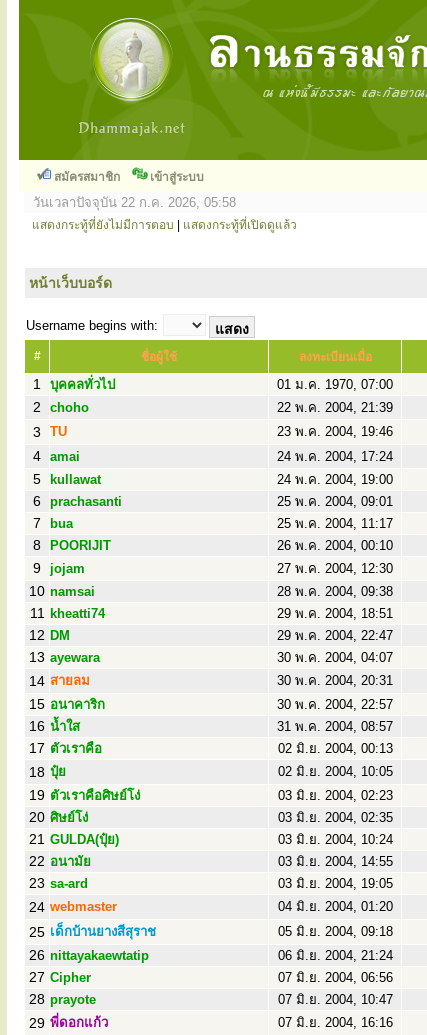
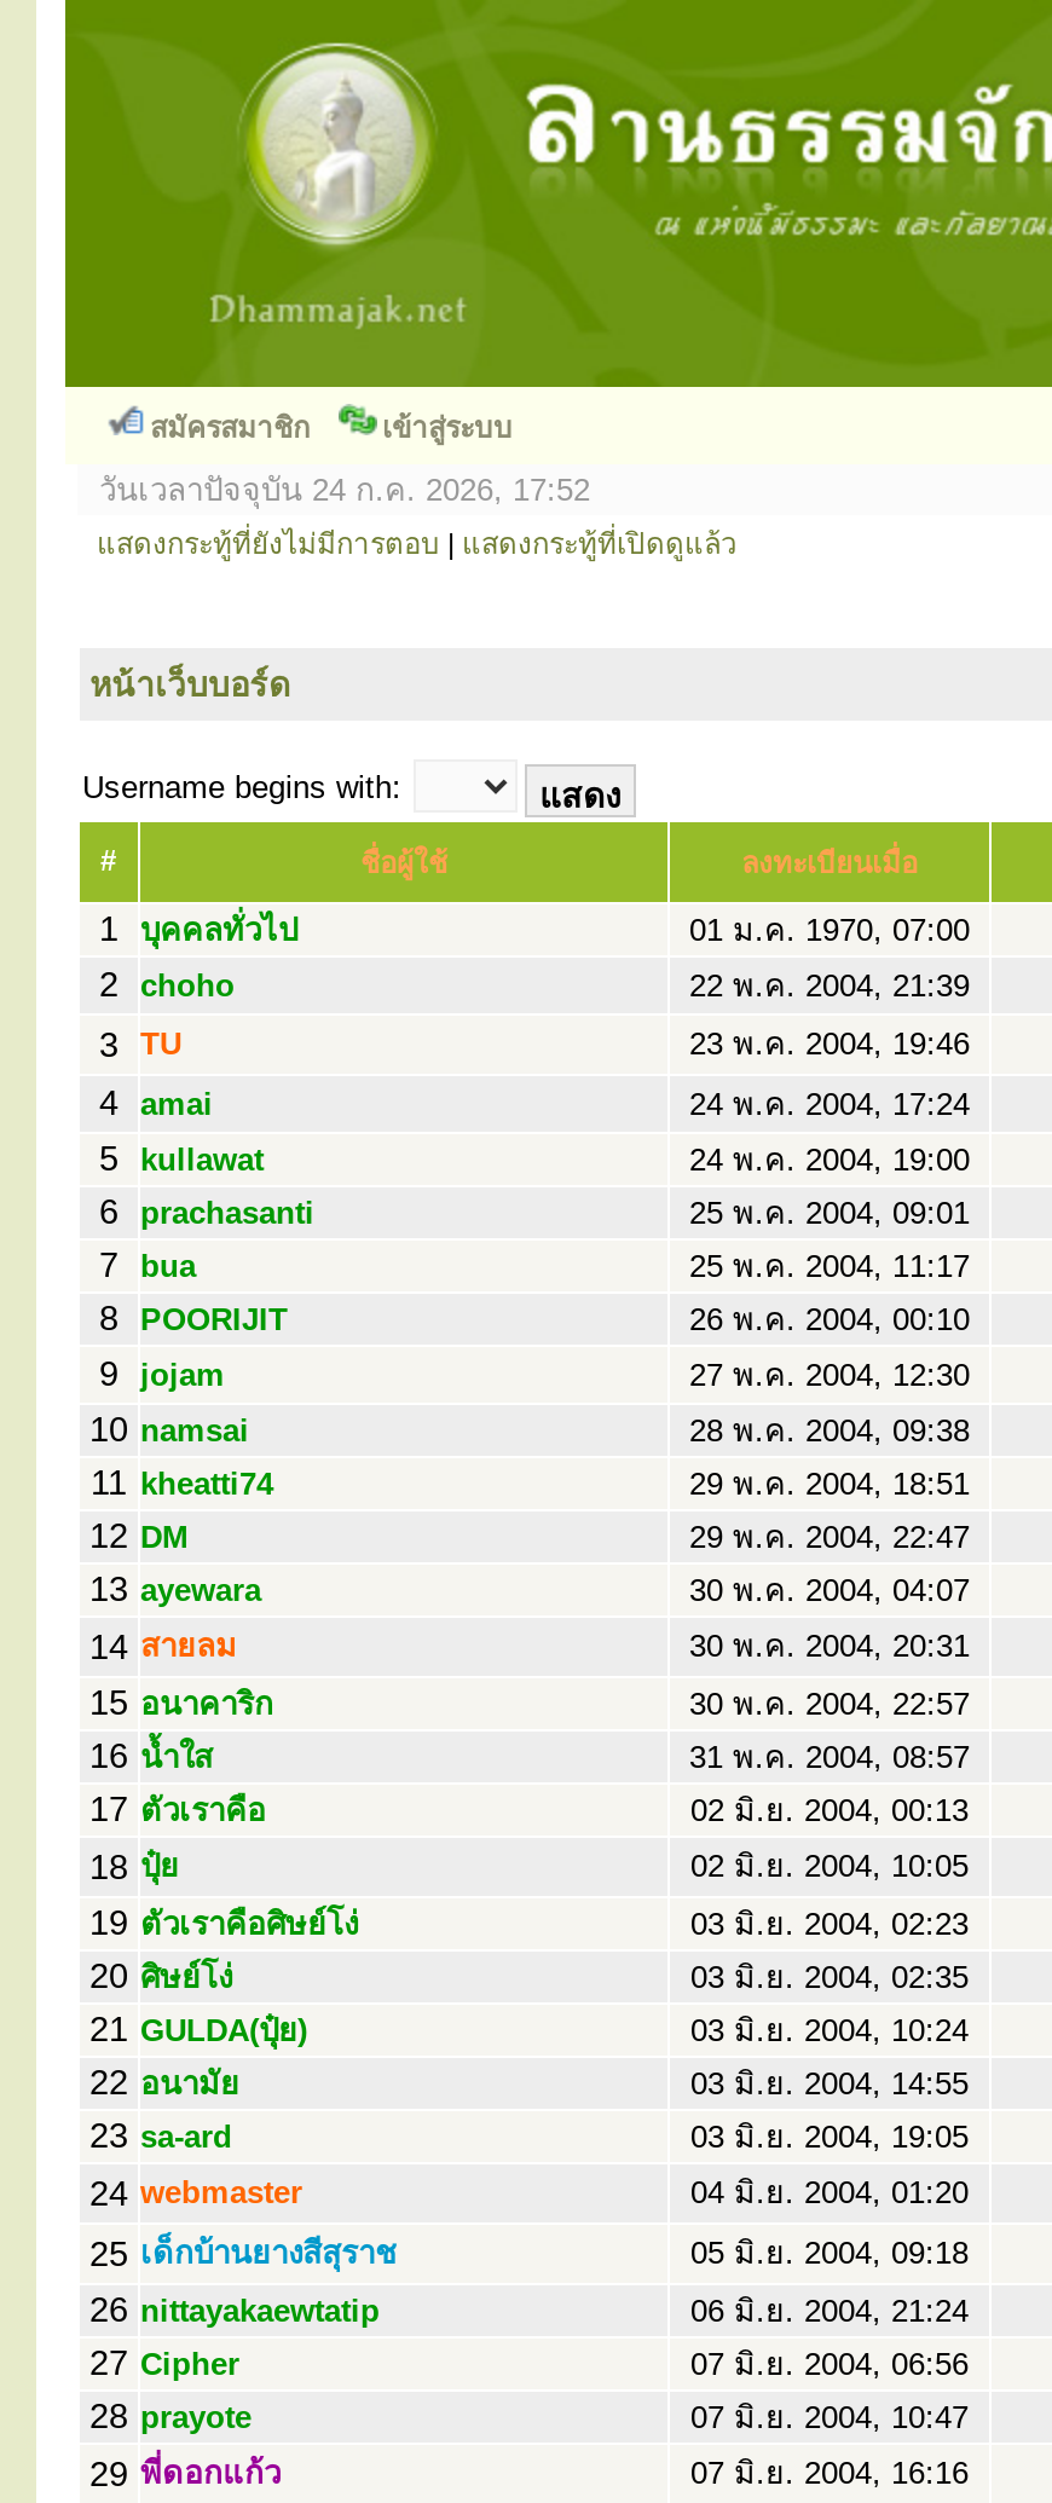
[33,195,244,210] วันเวลาปัจจุบัน 22 ก.ค. 2026, 05:58 -> [99,472,609,508] วันเวลาปัจจุบัน 24 ก.ค. 2026, 17:52

